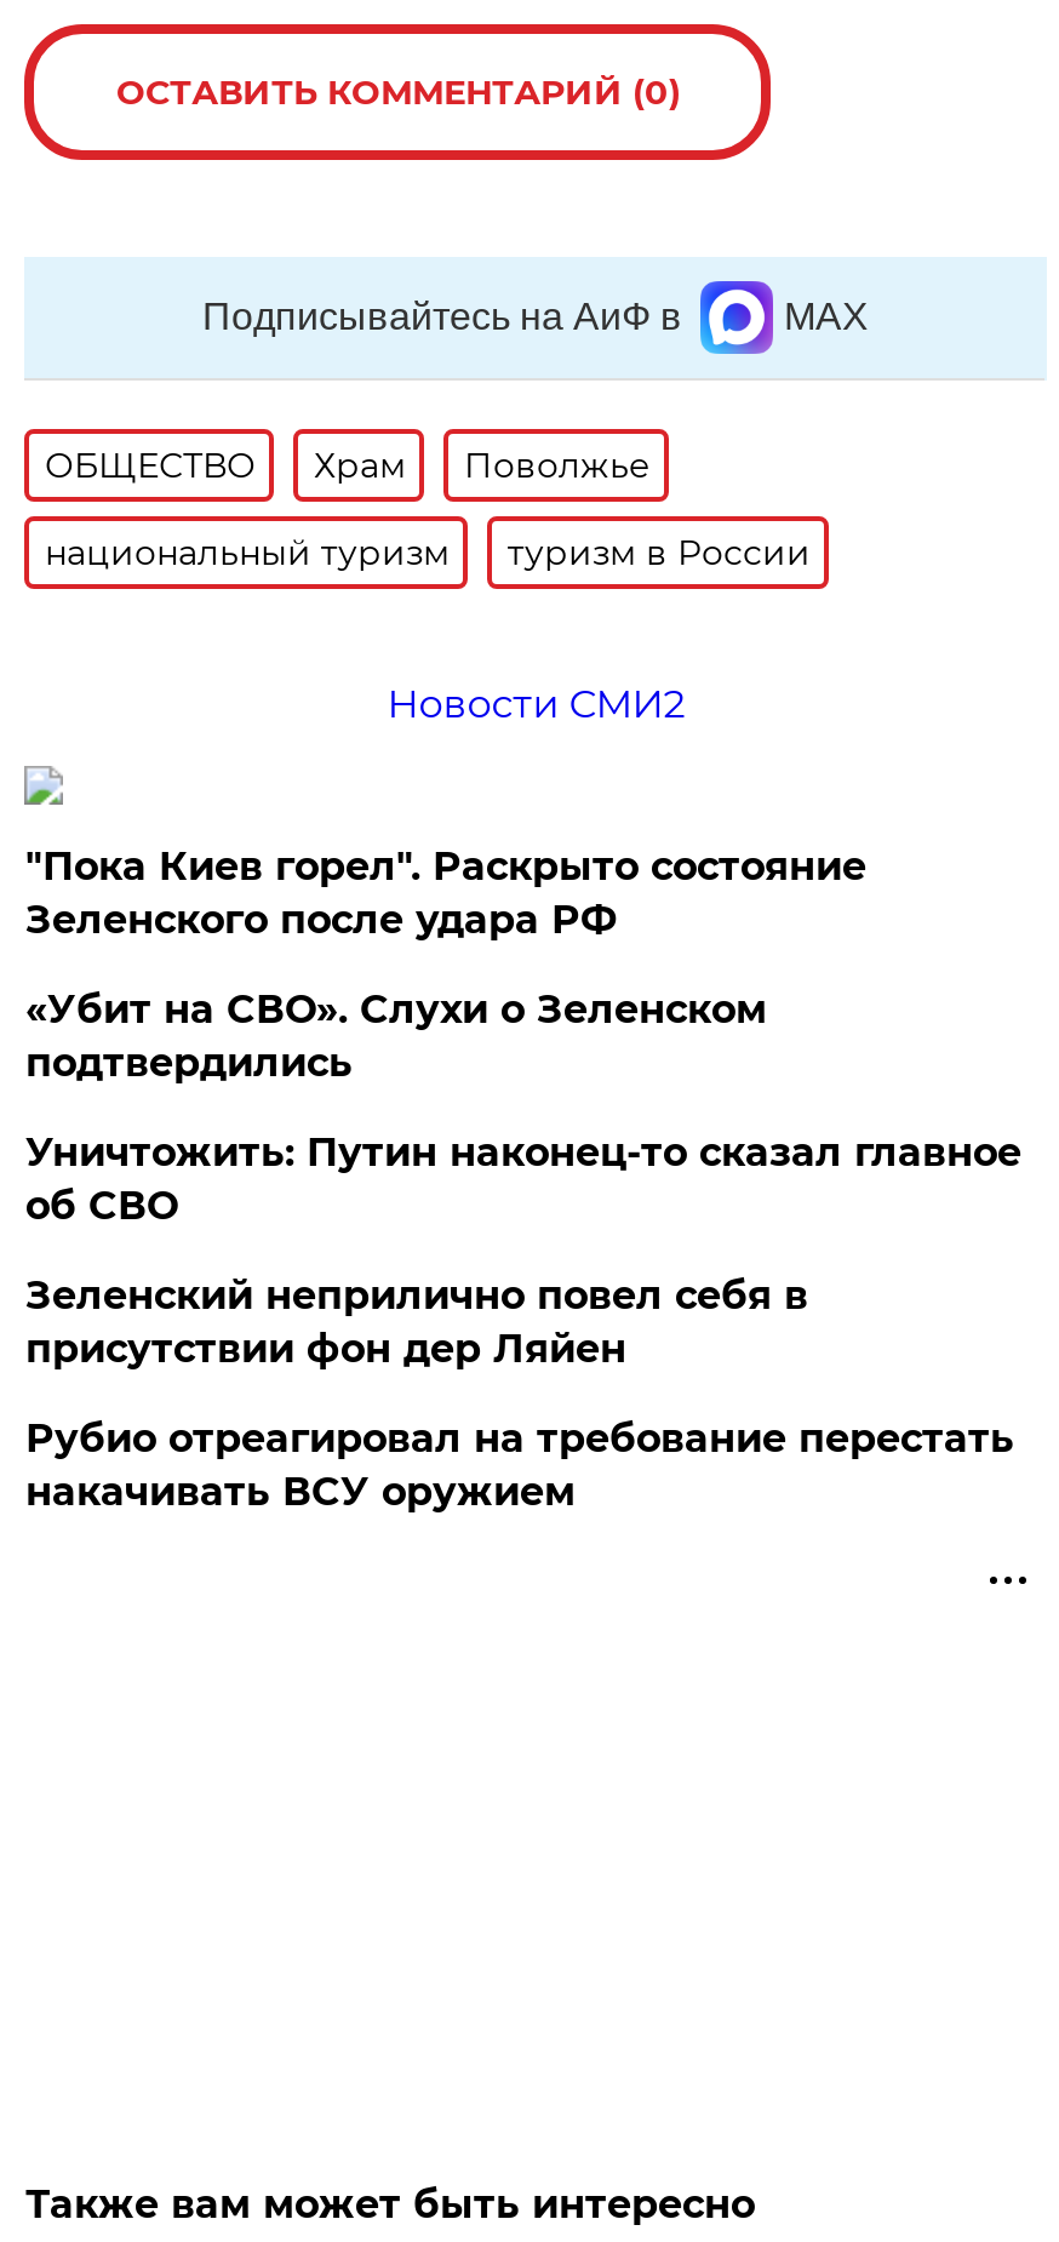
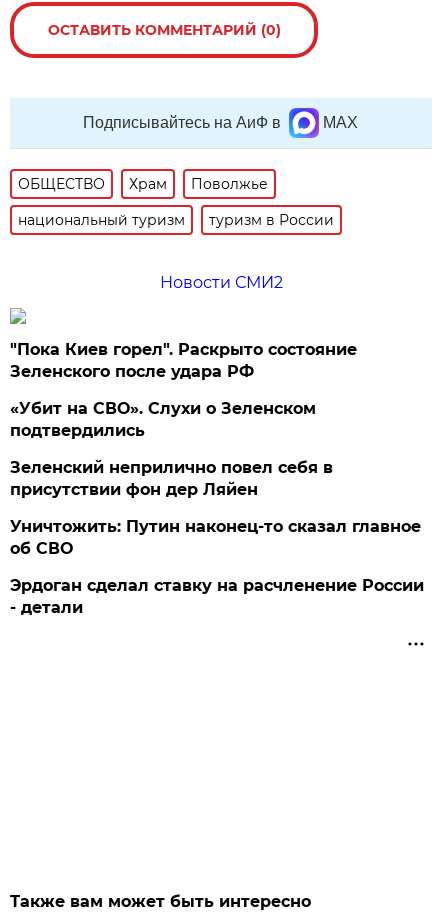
moved [25,1129,1021,1229] -> [10,517,421,558]: Уничтожить: Путин наконец-то сказал главное | об СВО
moved [25,1272,808,1372] -> [10,458,333,499]: Зеленский неприлично повел cебя в | присутствии фон дер Ляйен
[25,1415,1014,1515] Рубио отреагировал на требование перестать | накачивать ВСУ оружием -> [10,576,424,617] Эрдоган сделал ставку на расчленение России | - детали

